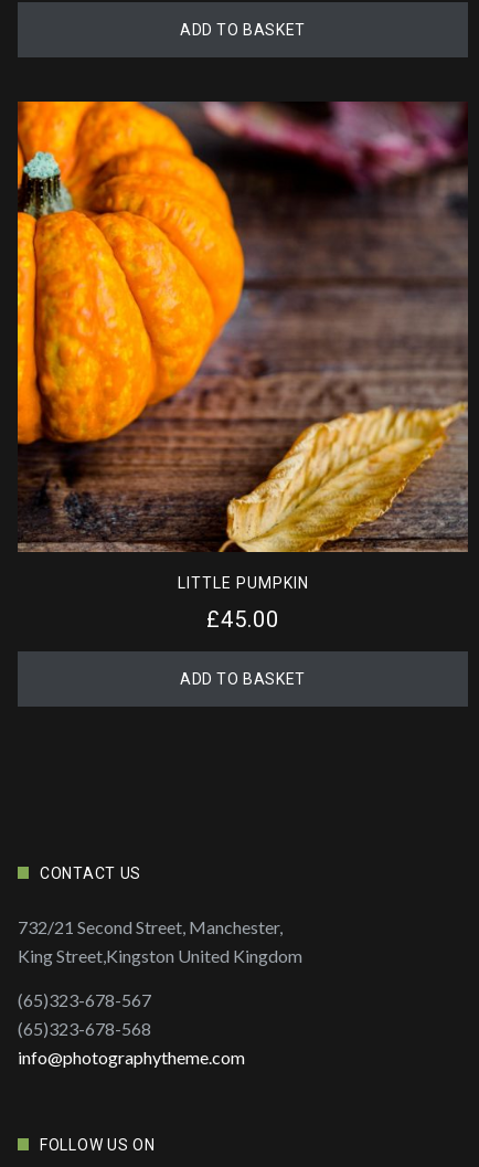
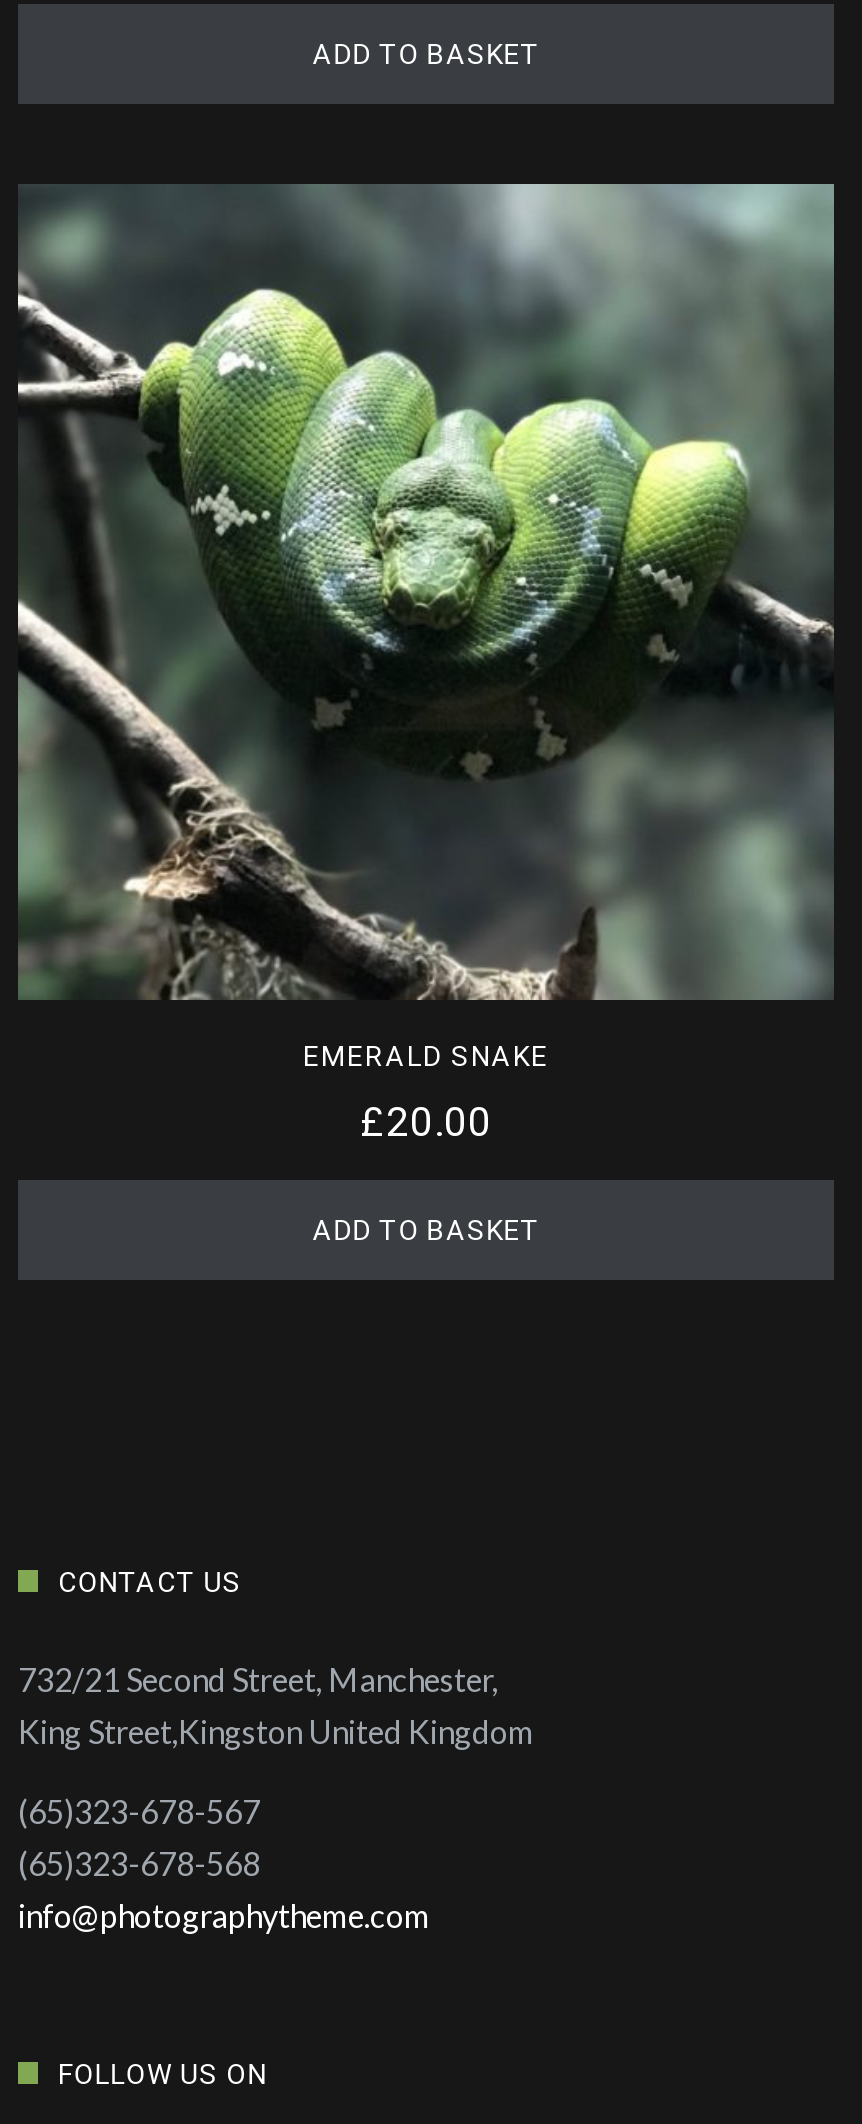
[17,100,468,592] [image] | LITTLE PUMPKIN -> [16,182,836,1073] [image] | EMERALD SNAKE
[206,607,279,633] £45.00 -> [360,1099,492,1147] £20.00

